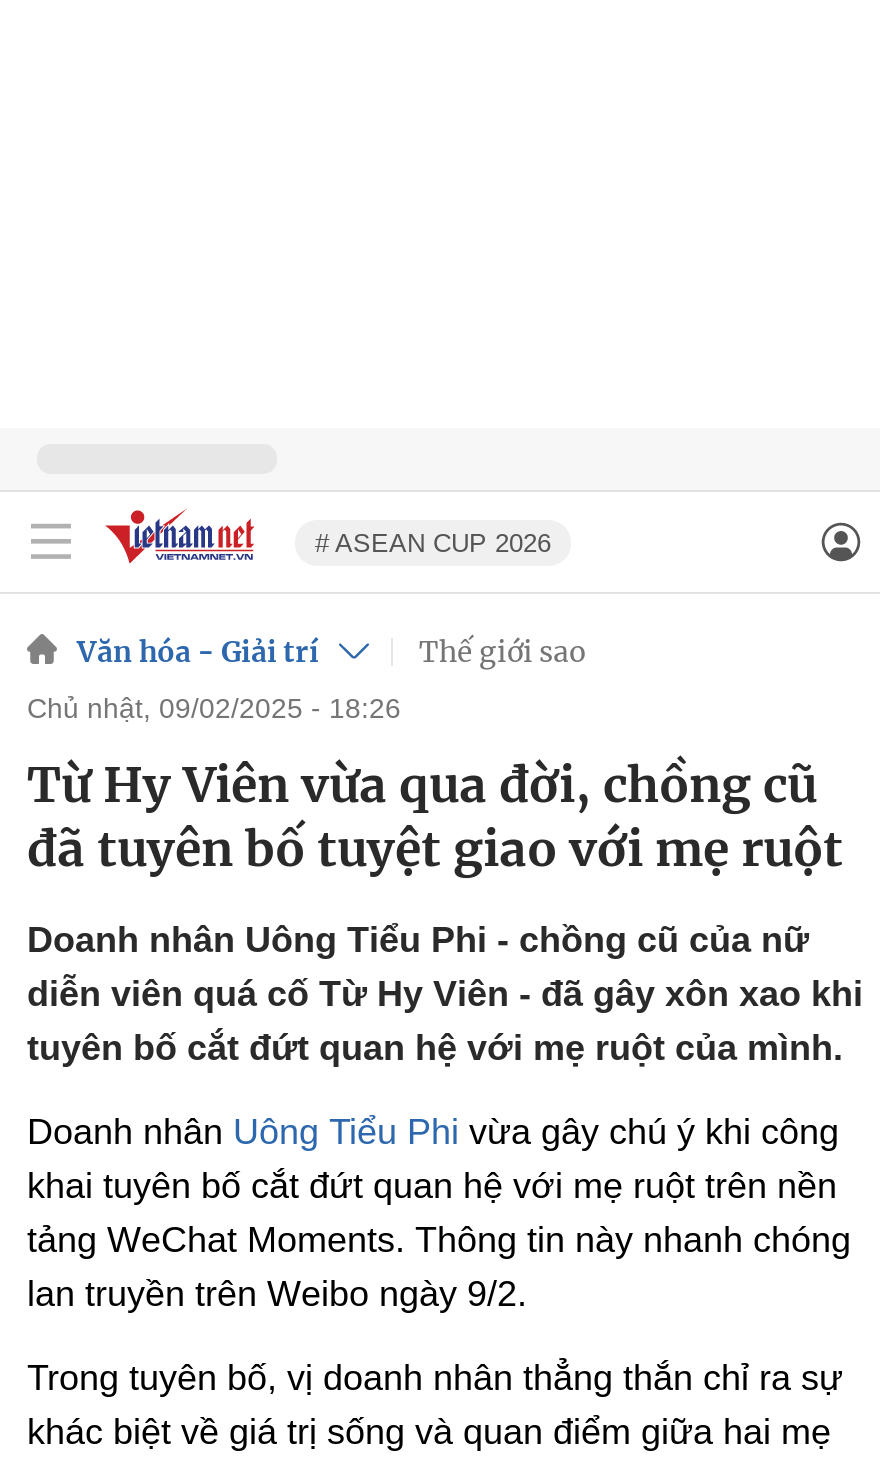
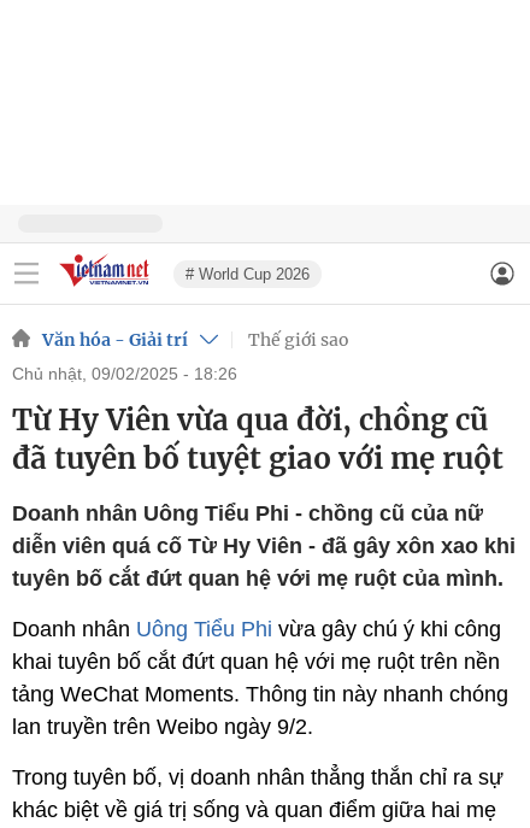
[315,527,551,557] # ASEAN CUP 2026 -> [185,265,310,283] # World Cup 2026

